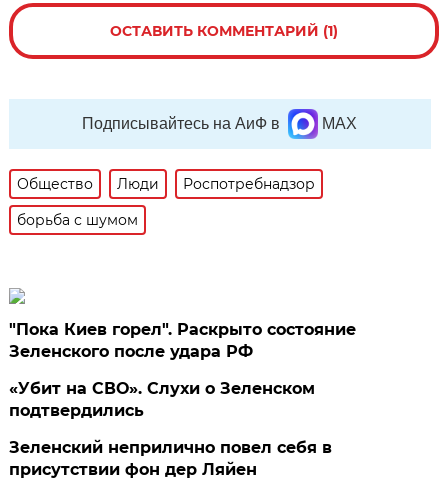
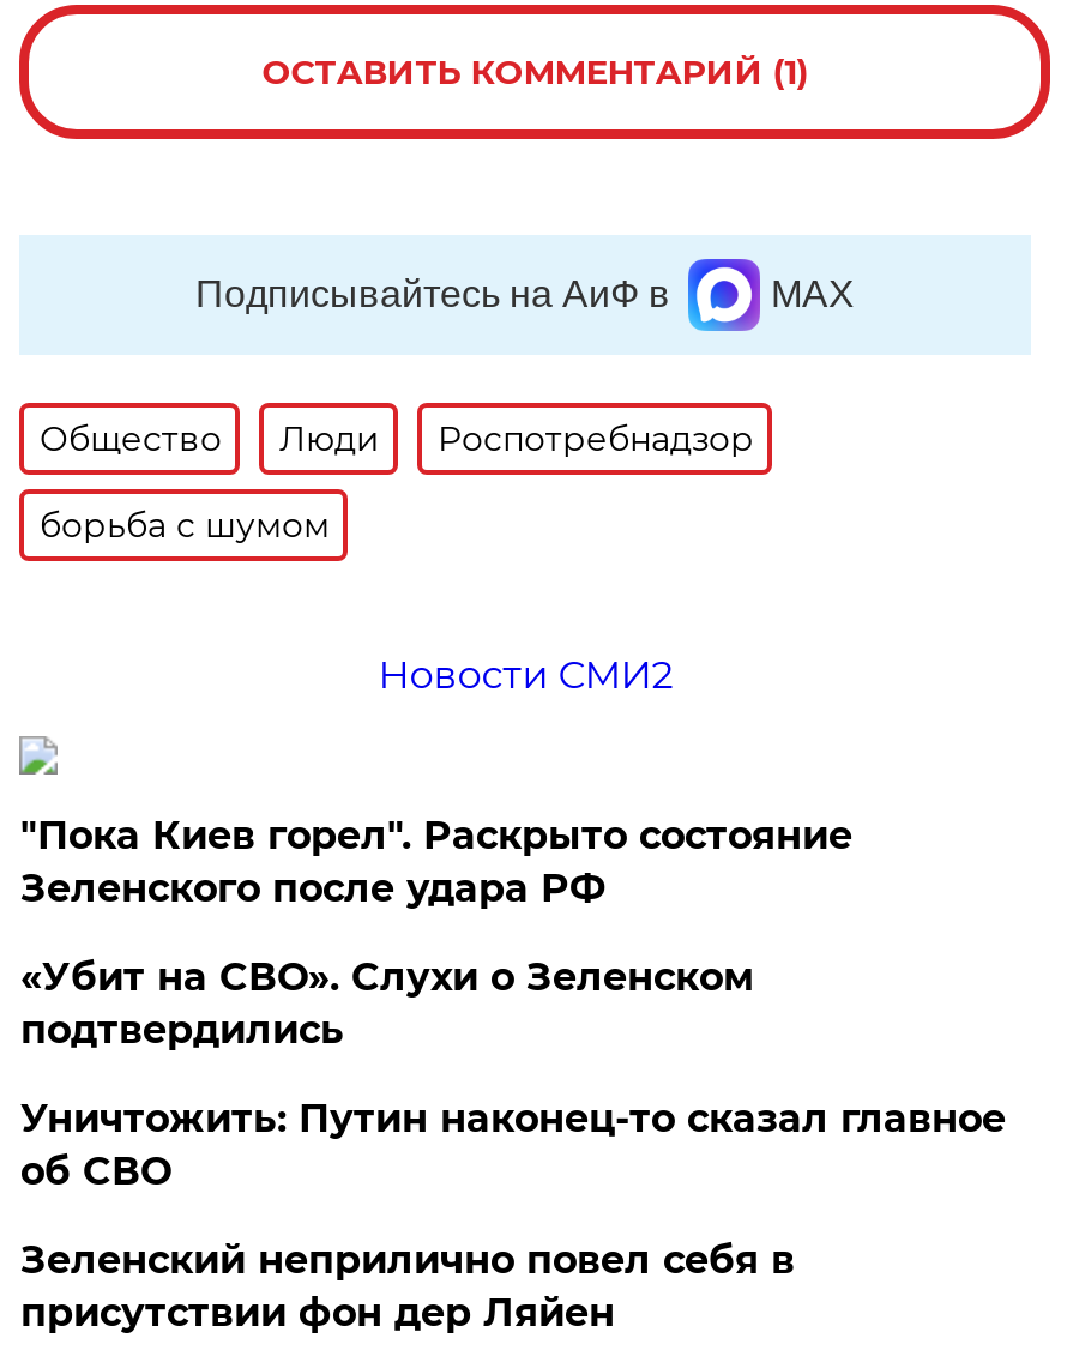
none -> [378,652,673,698] Новости СМИ2
none -> [20,1096,1006,1194] Уничтожить: Путин наконец-то сказал главное | об СВО

